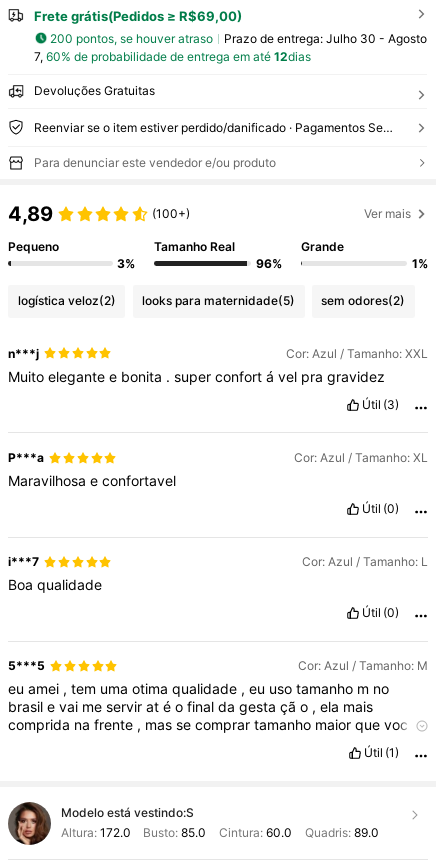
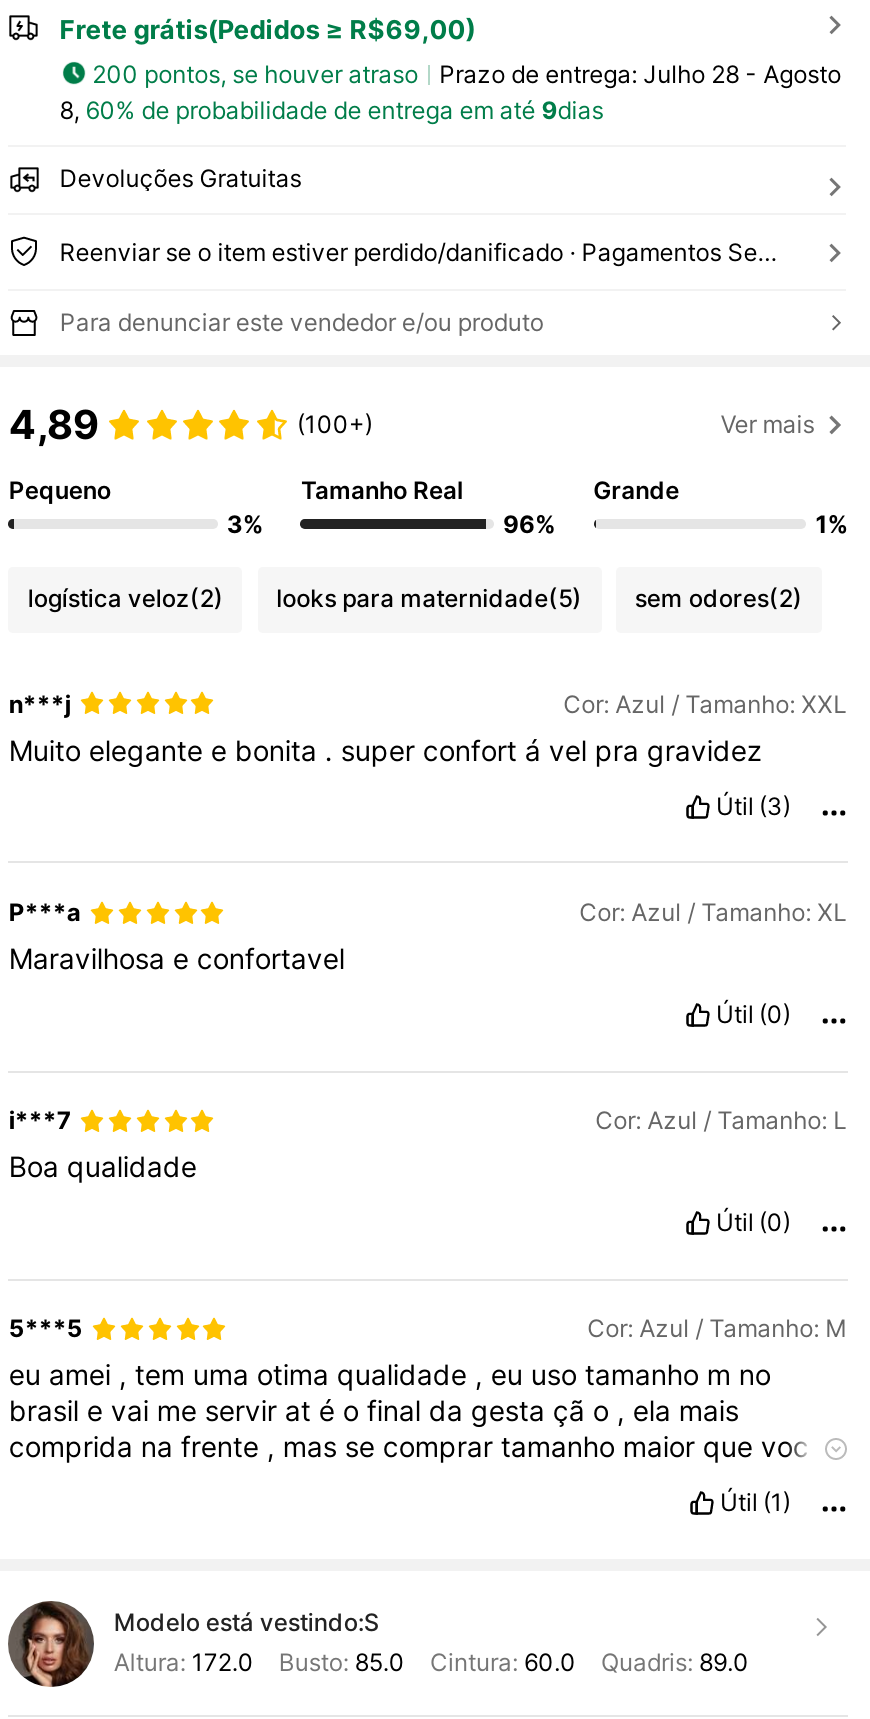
[224,31,427,46] Prazo de entrega: Julho 30 - Agosto -> [439,59,841,89] Prazo de entrega: Julho 28 - Agosto
[34,49,311,64] 7, 60% de probabilidade de entrega em até 12dias -> [59,96,603,126] 8, 60% de probabilidade de entrega em até 9dias

